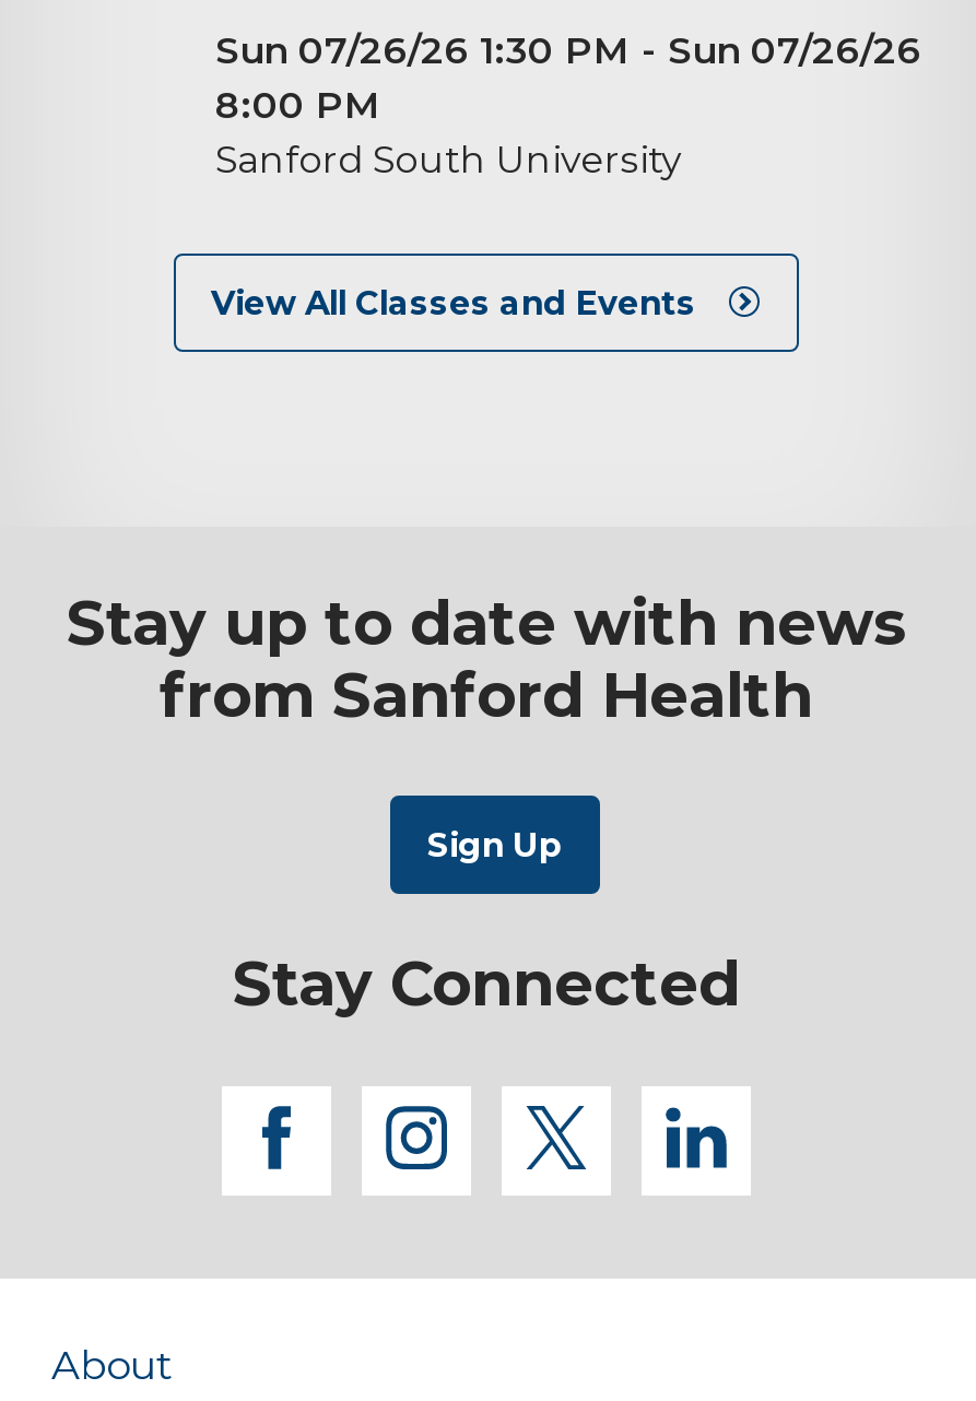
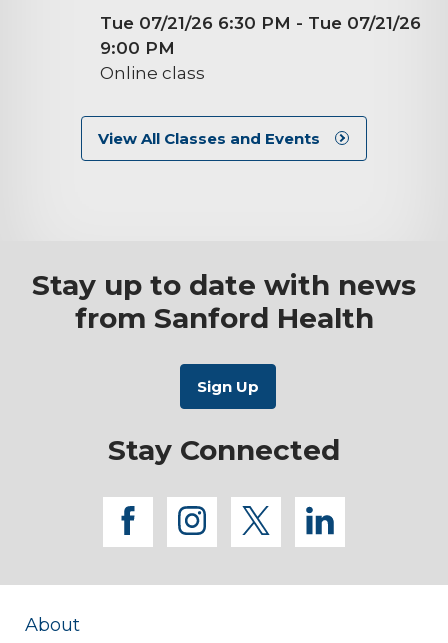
[215,28,921,181] Sun 07/26/26 1:30 PM - Sun 07/26/26 | 8:00 PM | Sanford South University -> [100,13,421,83] Tue 07/21/26 6:30 PM - Tue 07/21/26 | 9:00 PM | Online class

